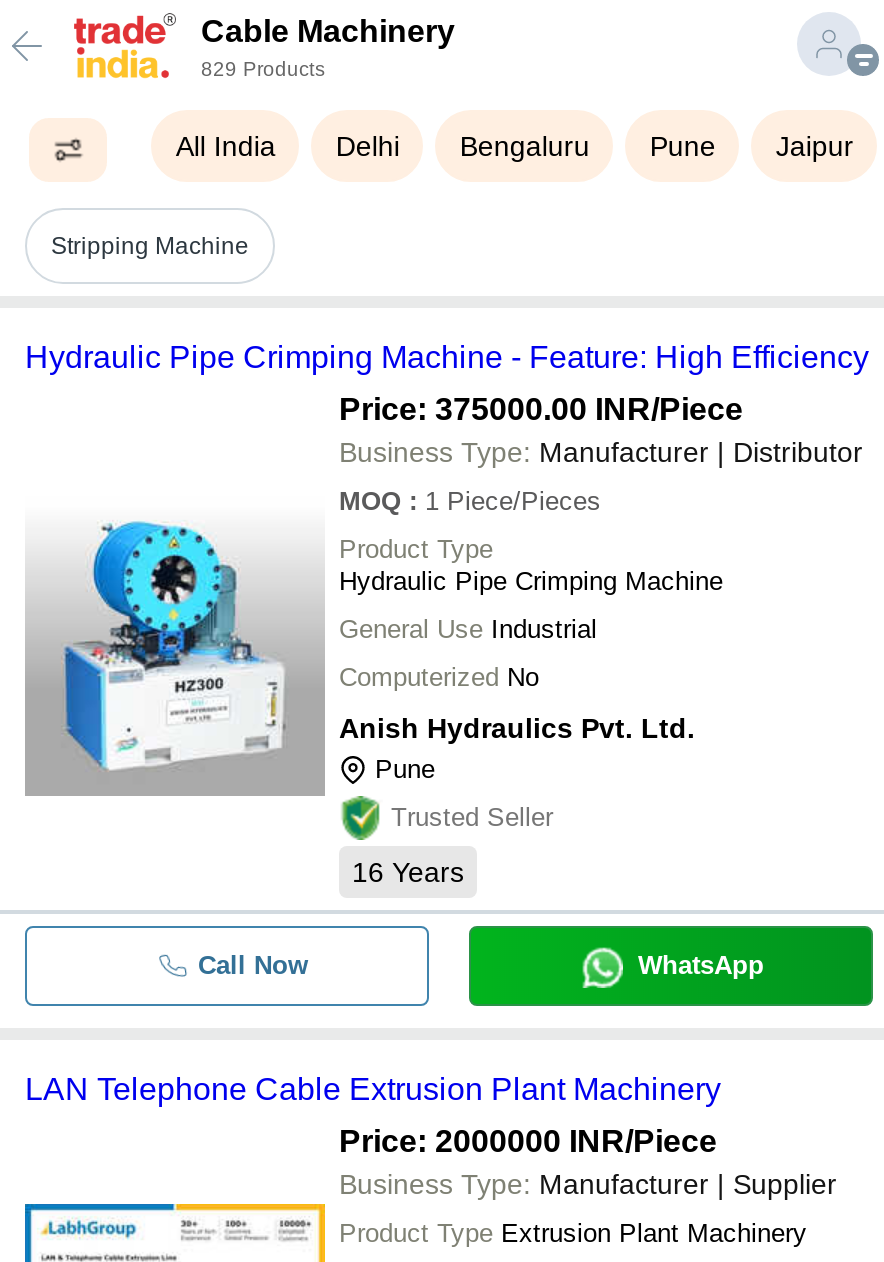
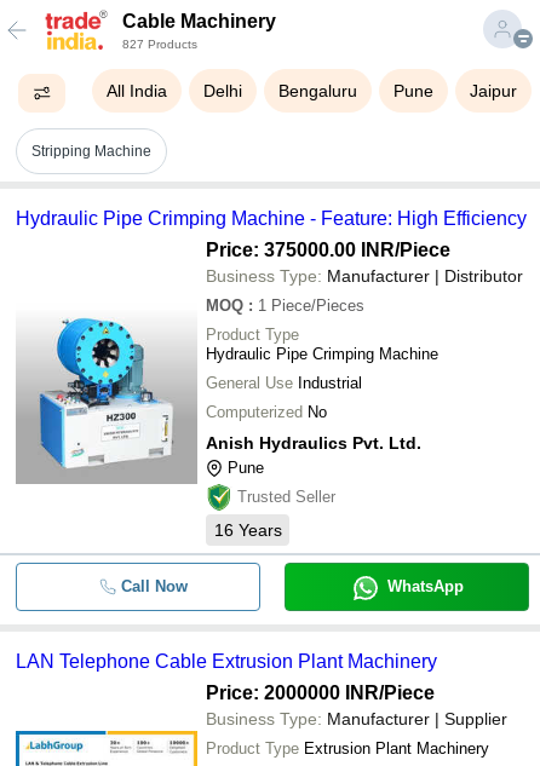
[201,58,325,80] 829 Products -> [122,38,197,51] 827 Products

